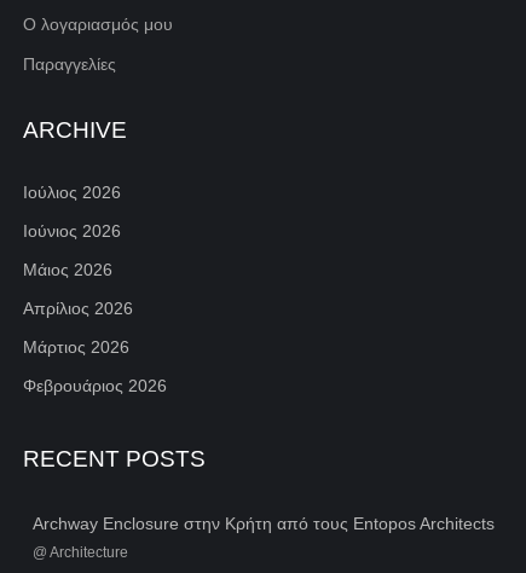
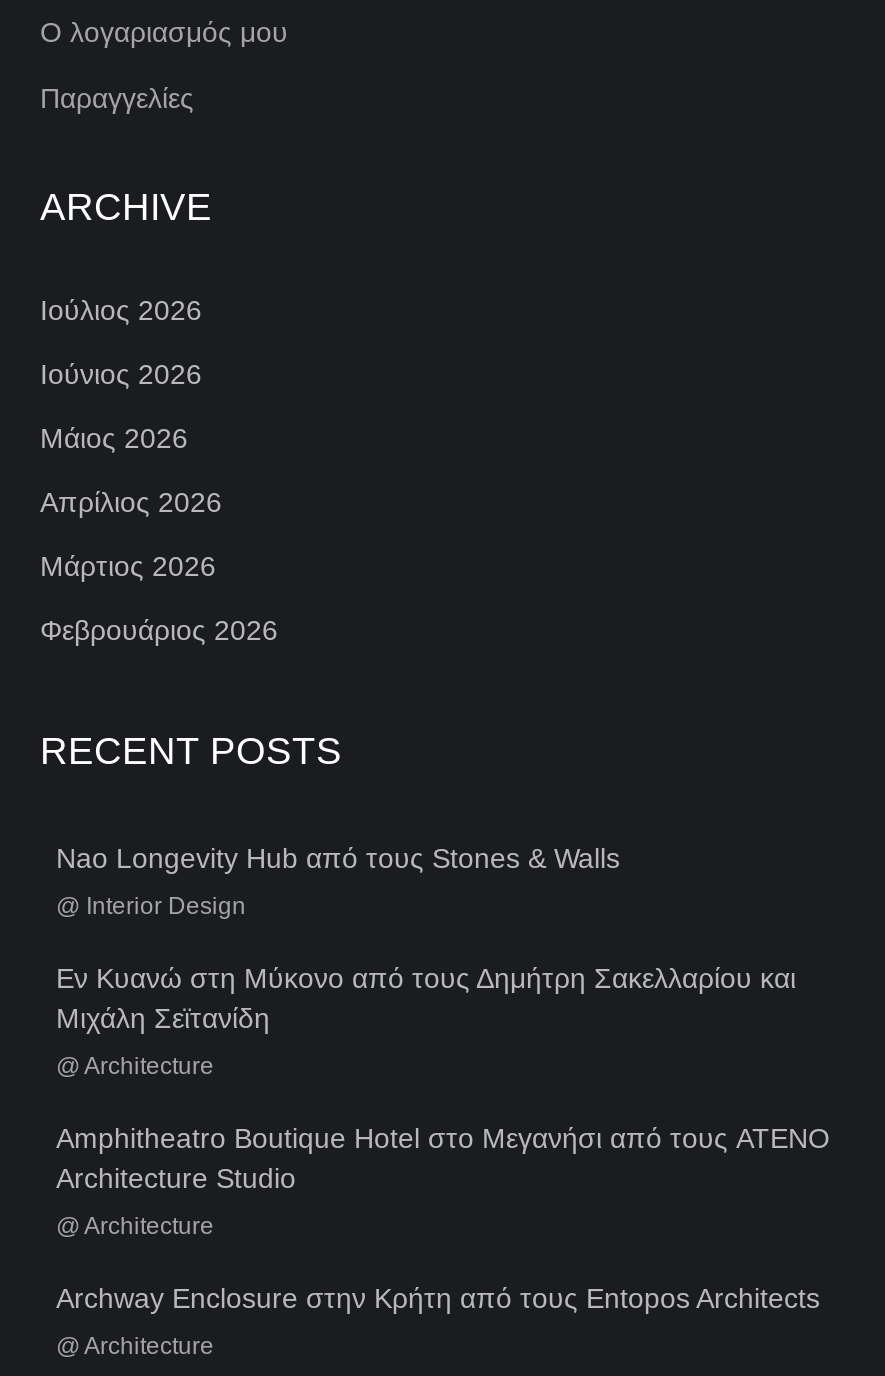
none -> [56,842,830,1240] Nao Longevity Hub από τους Stones & Walls | @ Interior Design | Εν Κυανώ στη Μύκονο από τους Δημήτρη Σακελλαρίου και | Μιχάλη Σεϊτανίδη | @ Architecture | Amphitheatro Boutique Hotel στο Μεγανήσι από τους ATENO | Architecture Studio | @ Architecture

